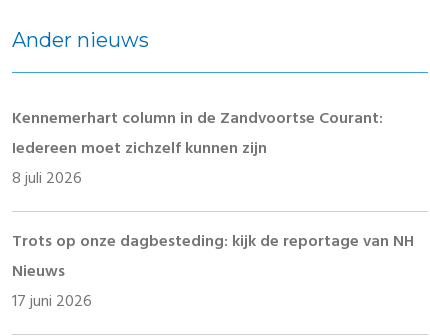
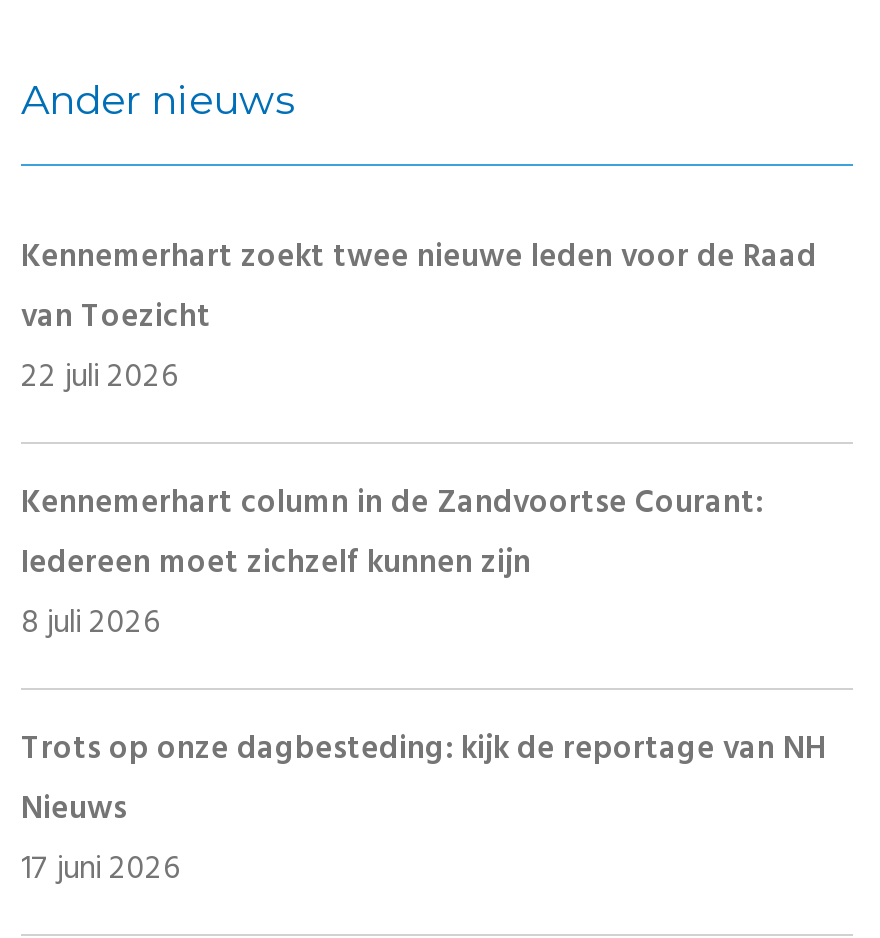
none -> [21,230,817,410] Kennemerhart zoekt twee nieuwe leden voor de Raad | van Toezicht | 22 juli 2026

